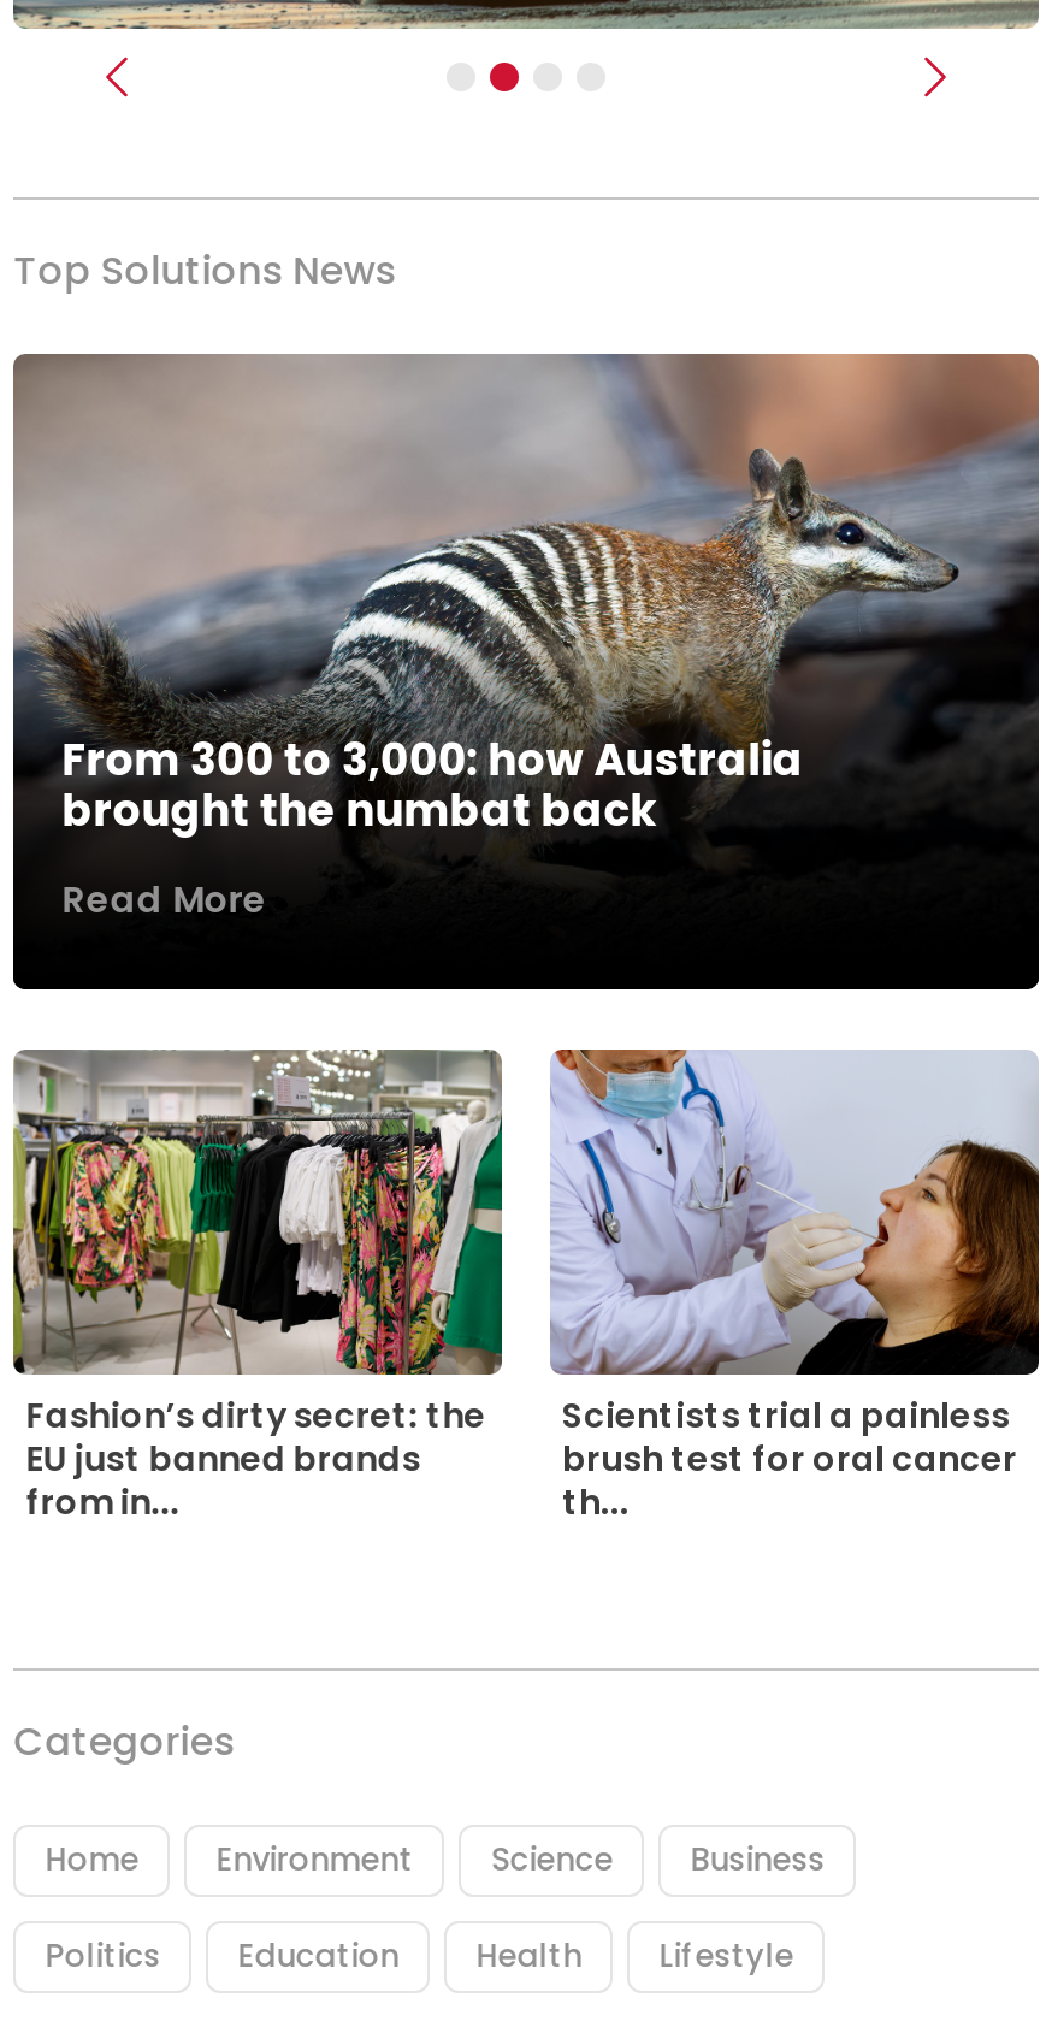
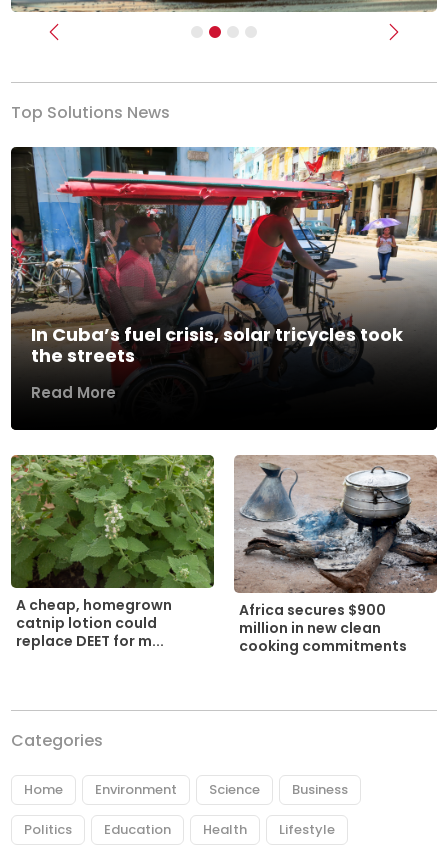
[13,351,1041,839] [image] | From 300 to 3,000: how Australia | brought the numbat back -> [10,146,437,368] [image] | In Cuba’s fuel crisis, solar tricycles took | the streets
[13,1050,504,1526] [image] | Fashion’s dirty secret: the | EU just banned brands | from in... -> [11,455,215,651] [image] | A cheap, homegrown | catnip lotion could | replace DEET for m...
[550,1050,1041,1526] [image] | Scientists trial a painless | brush test for oral cancer | th... -> [234,455,438,656] [image] | Africa secures $900 | million in new clean | cooking commitments

